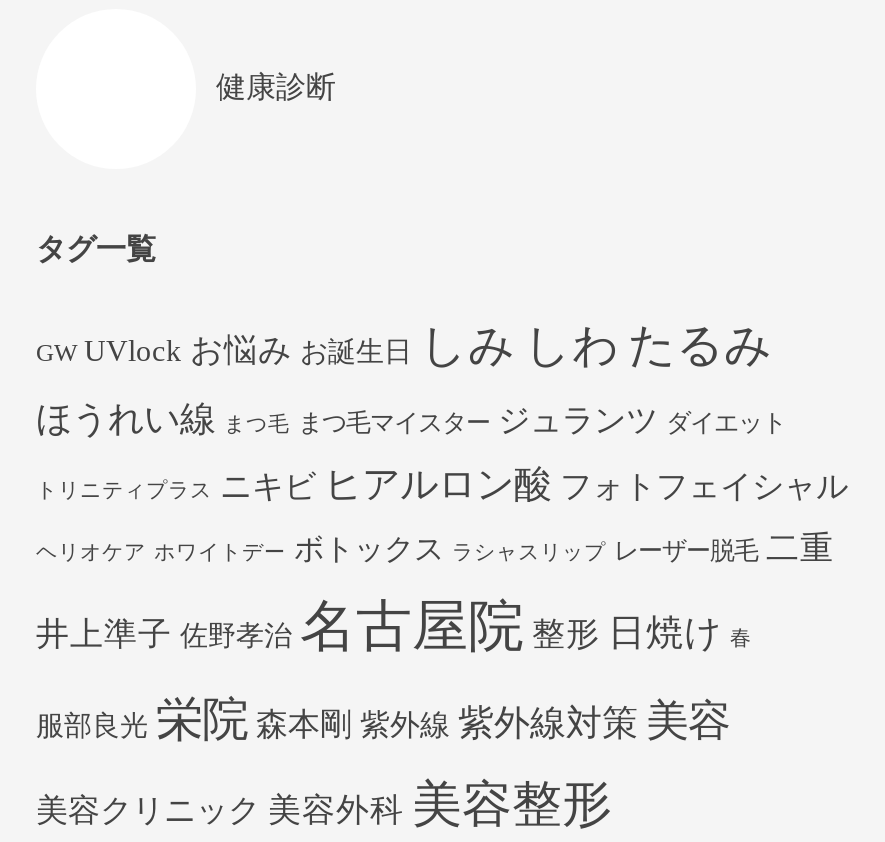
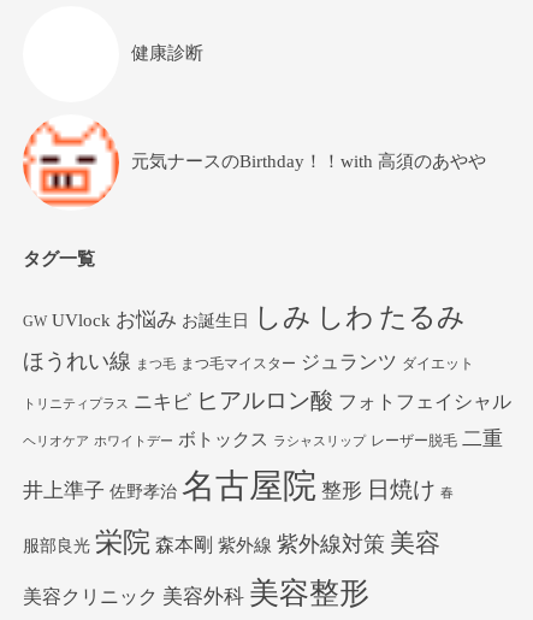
none -> [22,120,486,207] [image] | 元気ナースのBirthday！！with 高須のあやや

